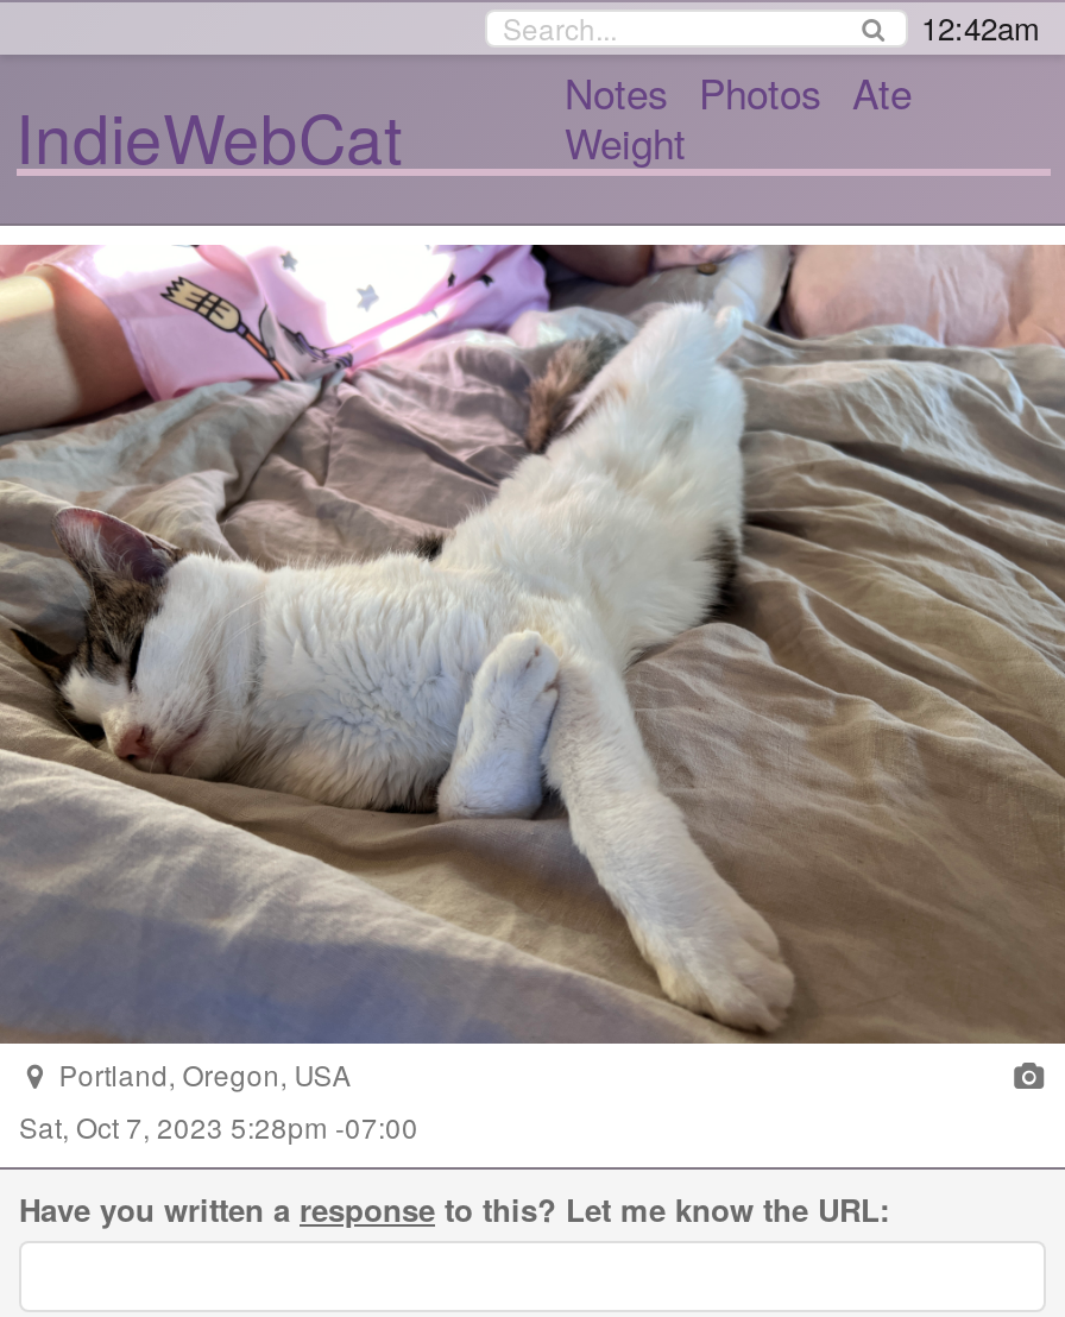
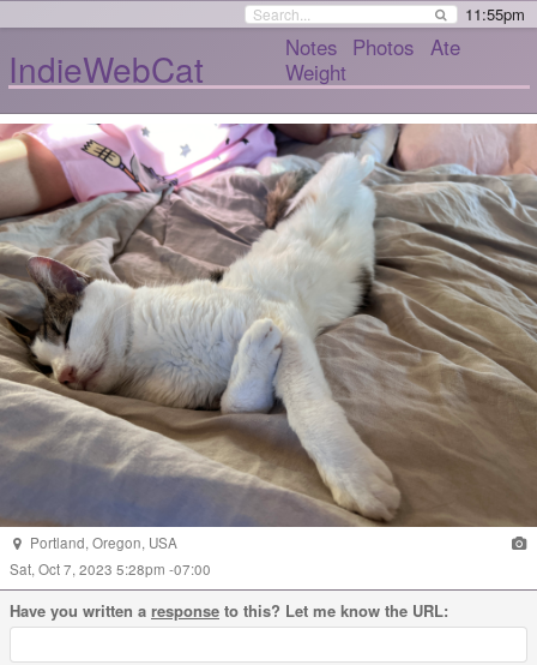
[921,5,1040,50] 12:42am -> [464,2,524,25] 11:55pm

